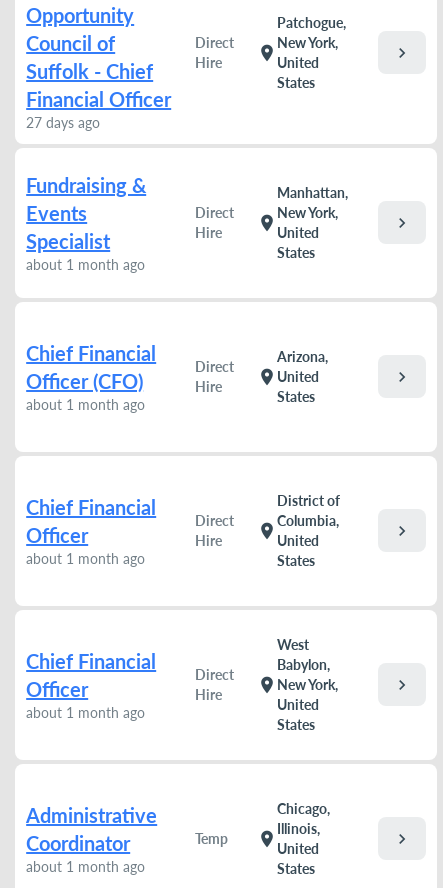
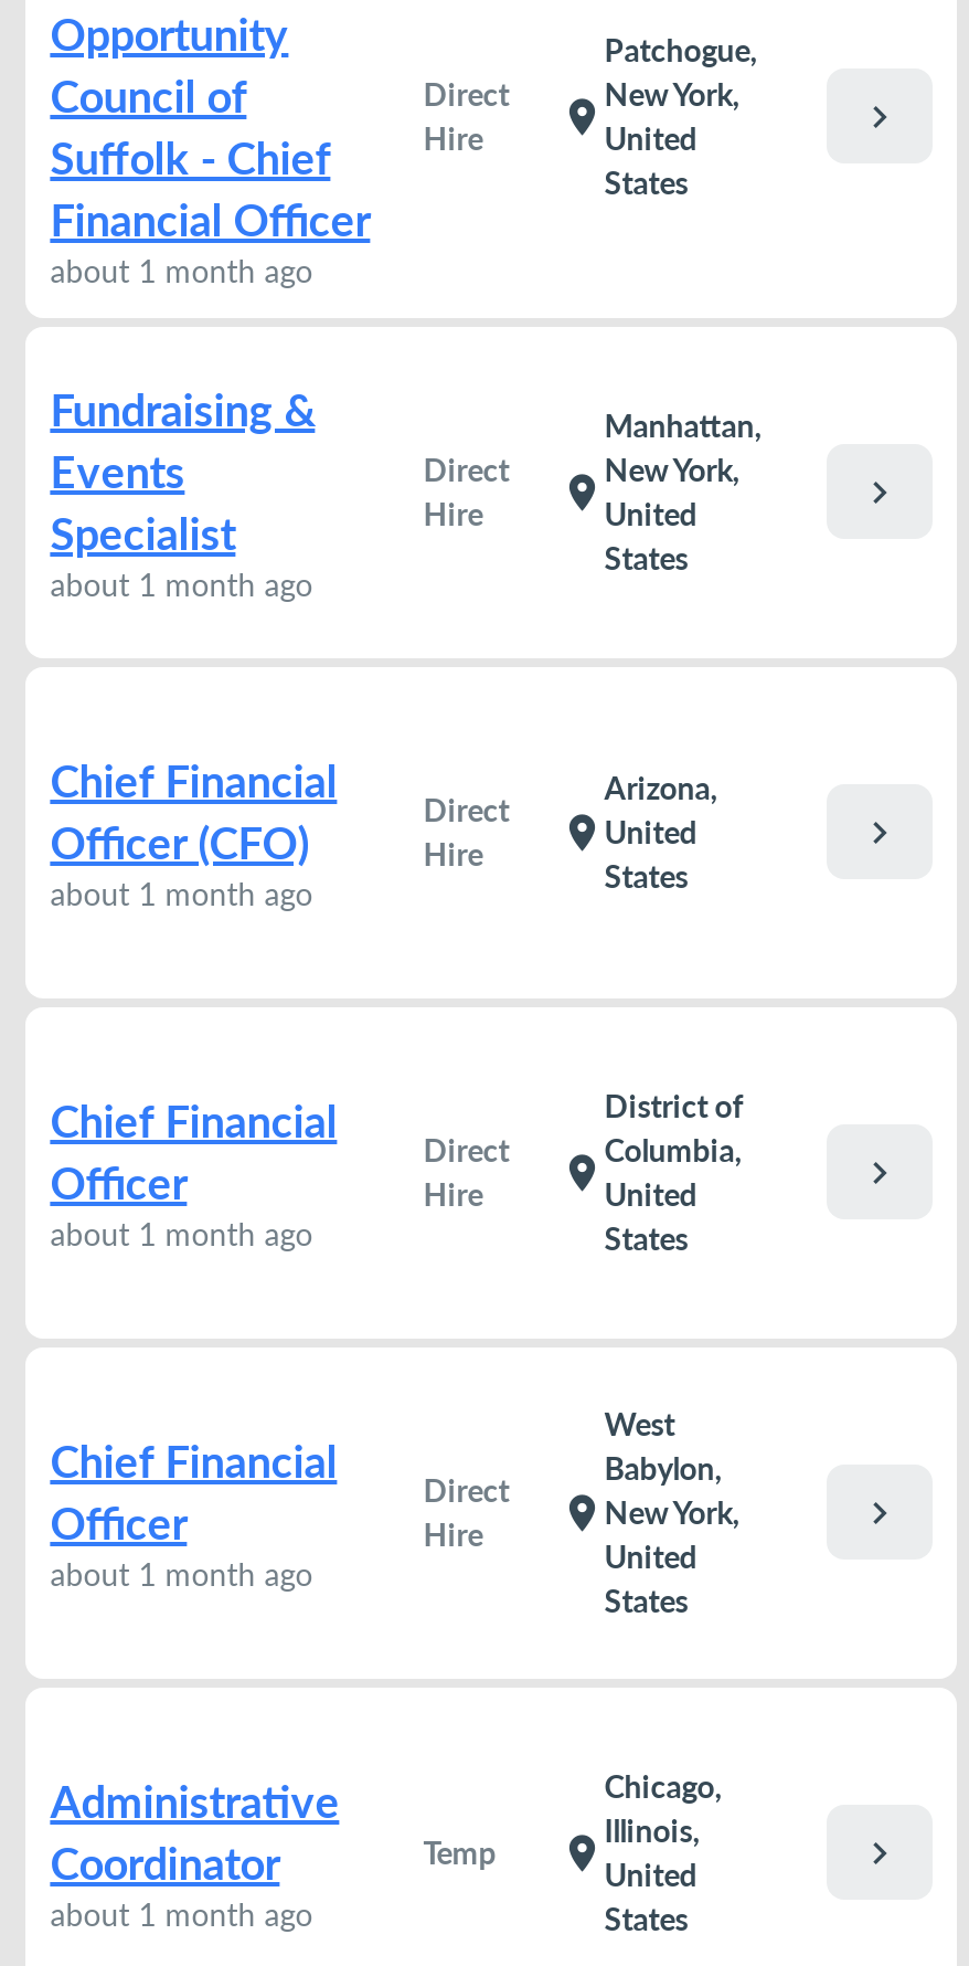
[26,114,100,131] 27 days ago -> [50,252,313,289] about 1 month ago

